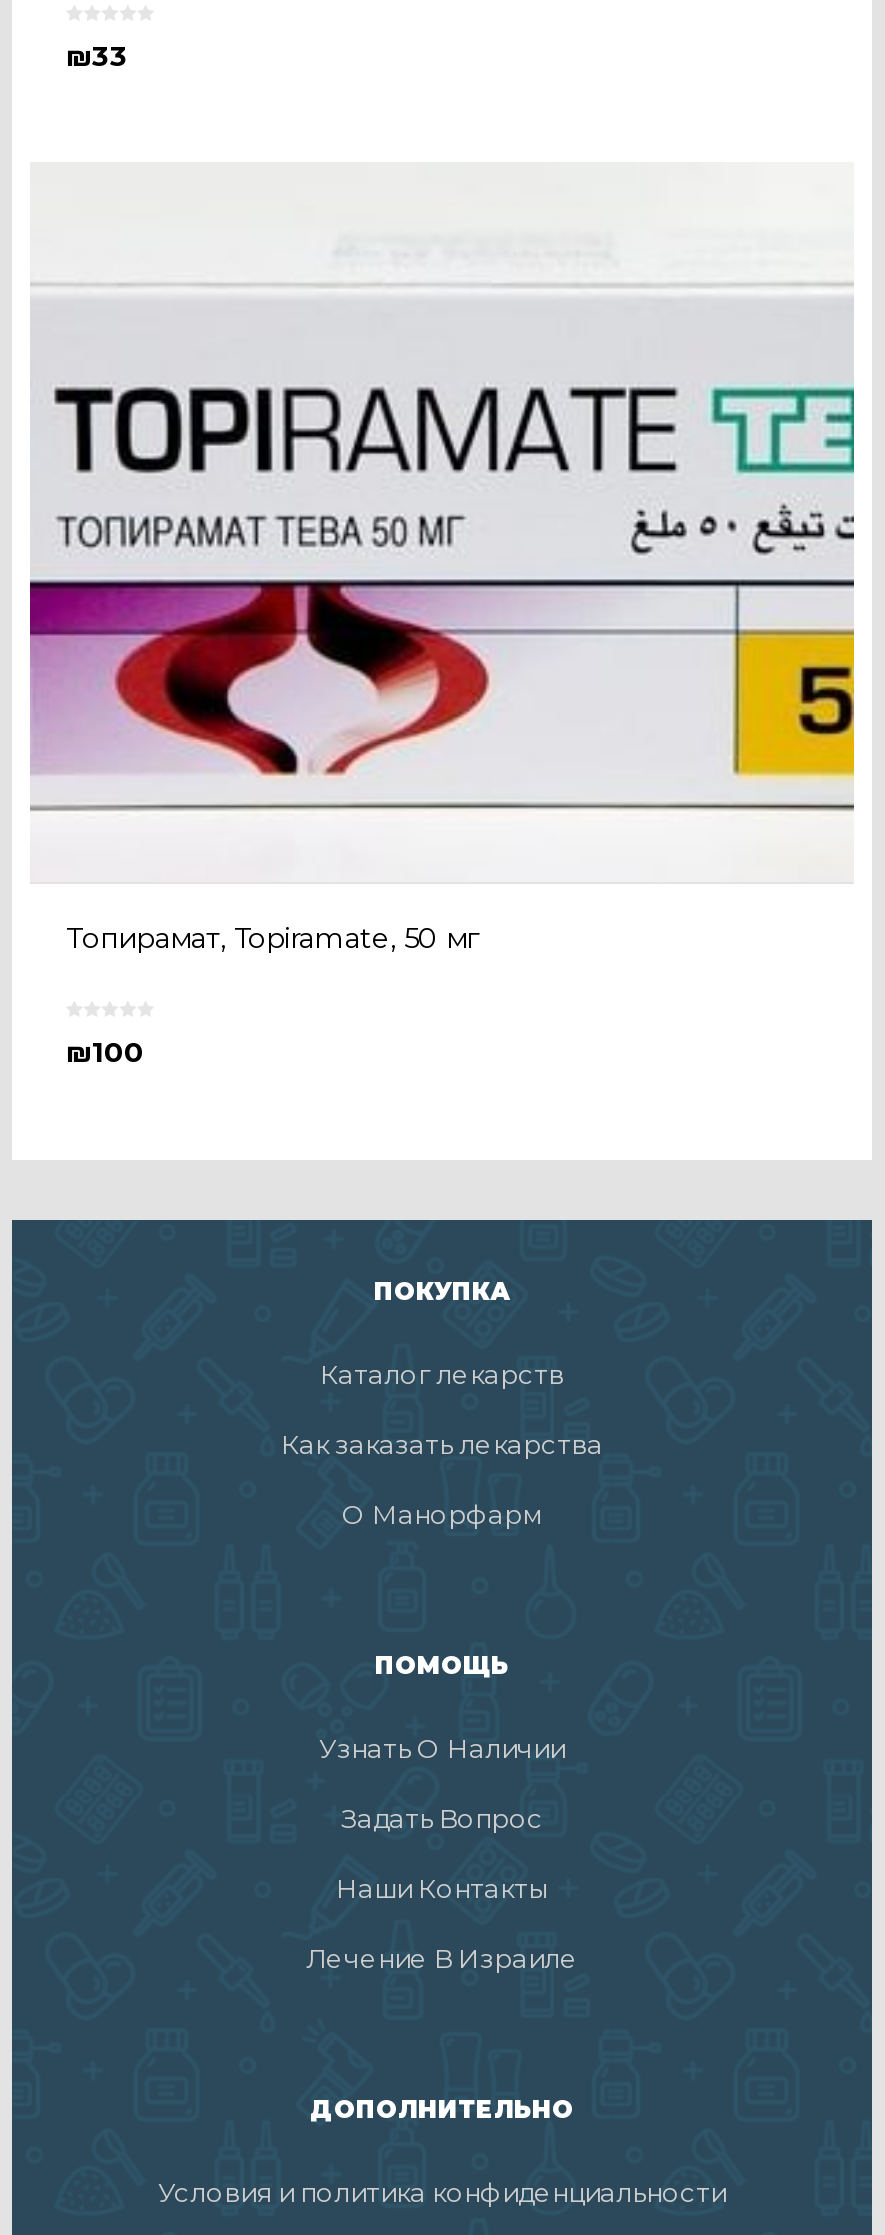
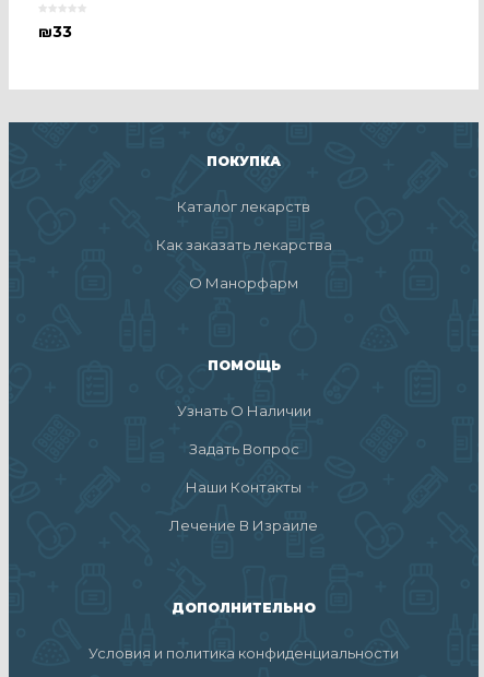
[28,281,856,813] [image] -> none
[66,921,478,1071] Топирамат, Topiramate, 50 мг | ₪100 -> none

